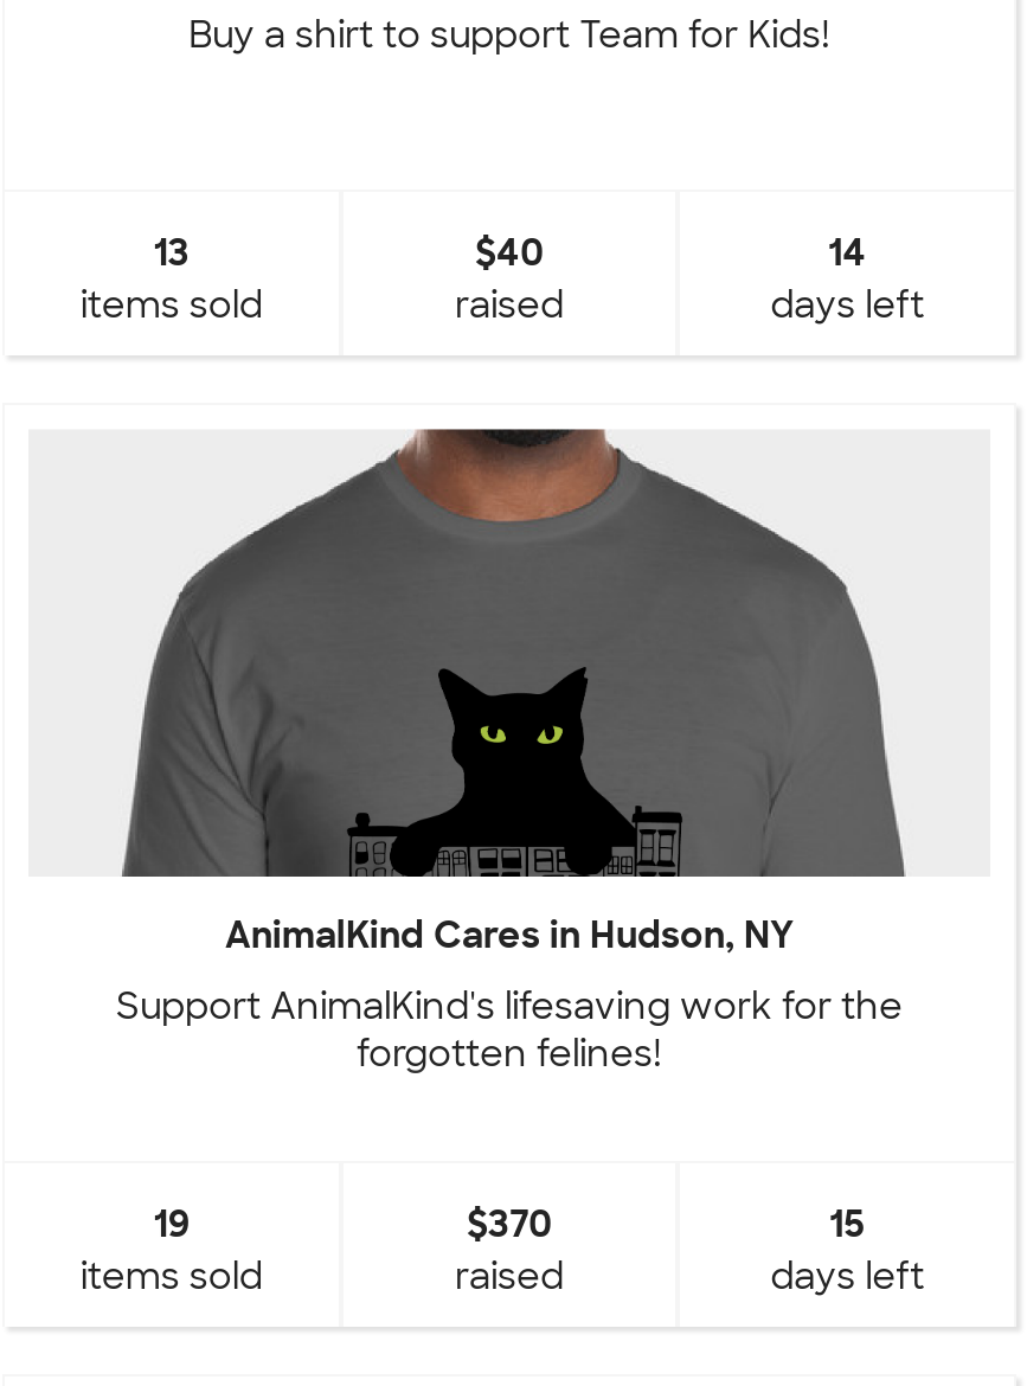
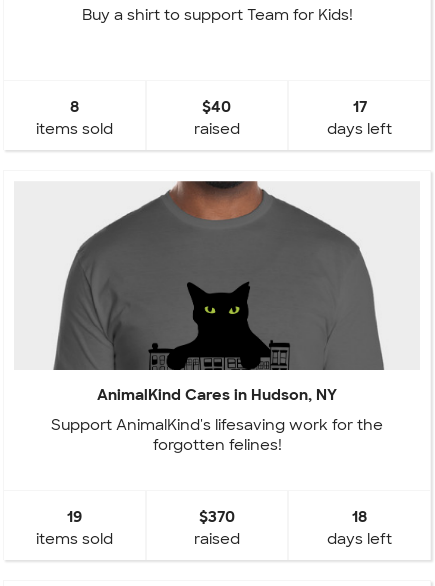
[154,228,189,276] 13 -> [70,97,79,117] 8
[828,228,866,276] 14 -> [353,97,367,117] 17
[829,1200,865,1247] 15 -> [352,507,367,527] 18

